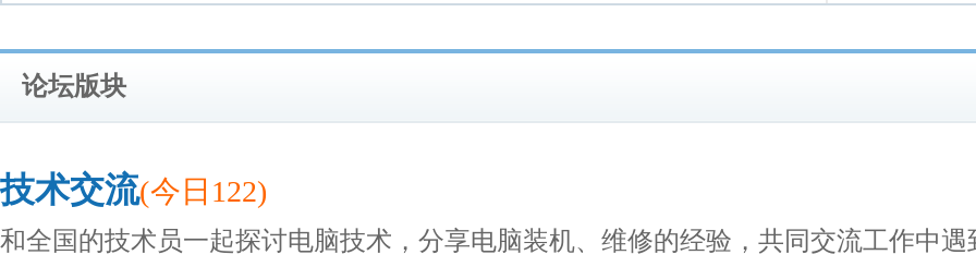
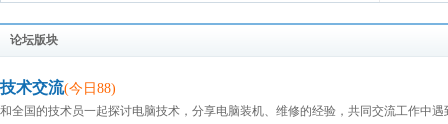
[0,171,268,208] 技术交流(今日122) -> [0,79,116,96] 技术交流(今日88)

